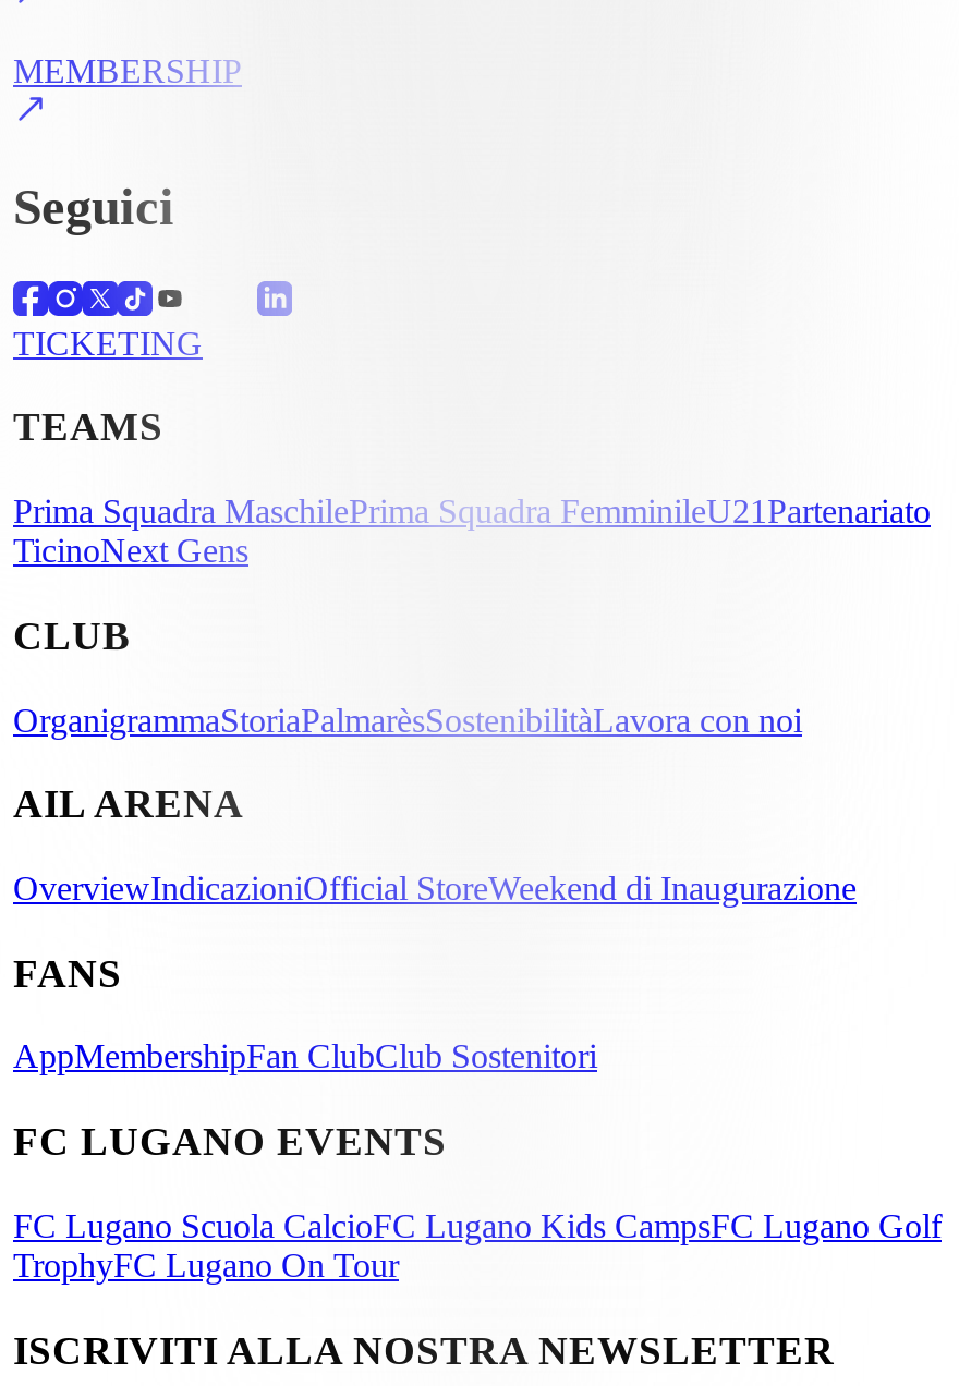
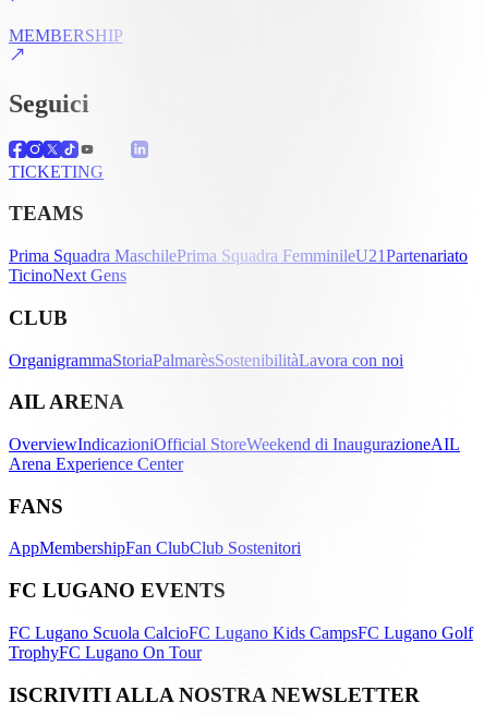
[13,870,857,907] OverviewIndicazioniOfficial StoreWeekend di Inaugurazione -> [9,435,460,473] OverviewIndicazioniOfficial StoreWeekend di InaugurazioneAIL | Arena Experience Center

